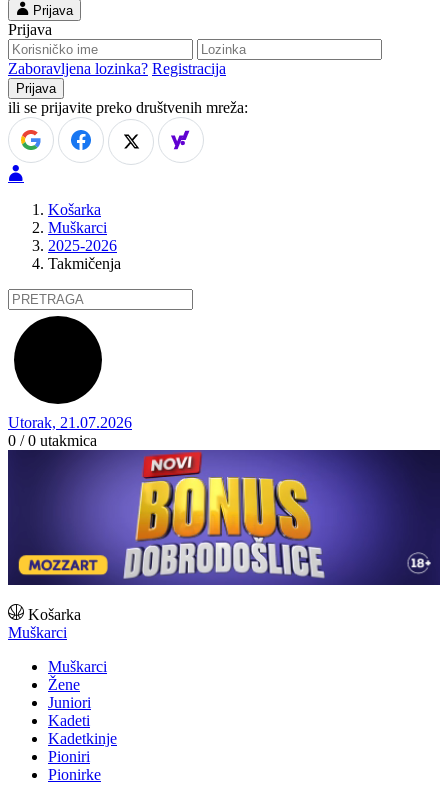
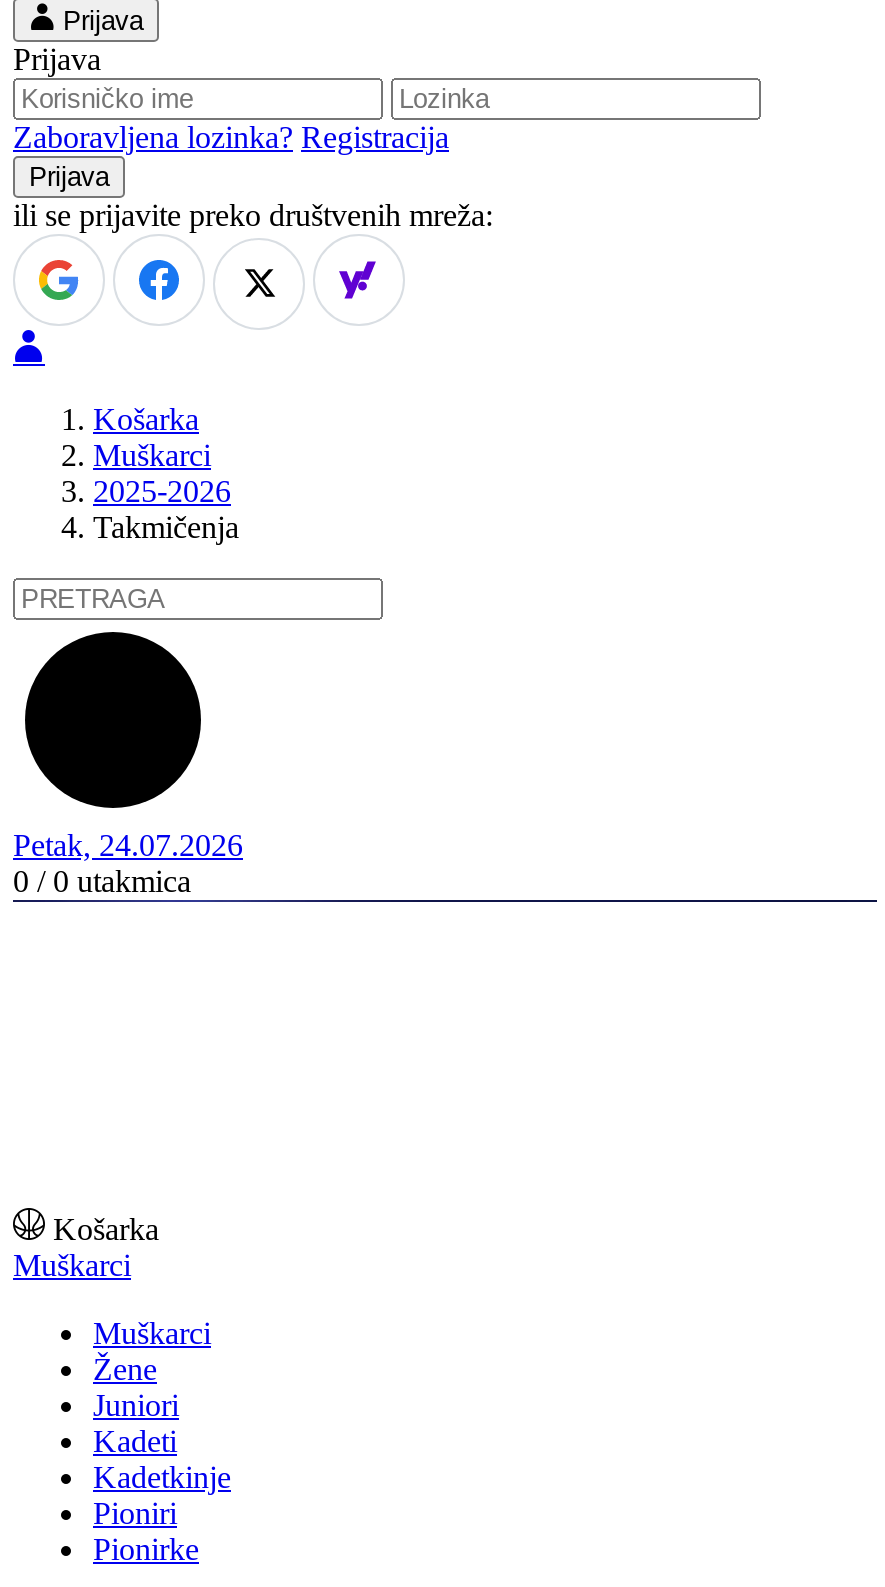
[8,414,132,431] Utorak, 21.07.2026 -> [13,828,243,862] Petak, 24.07.2026
[7,450,441,586] [image] -> none

